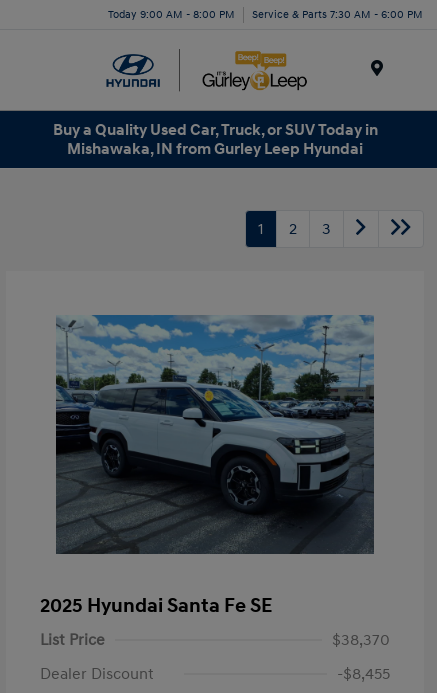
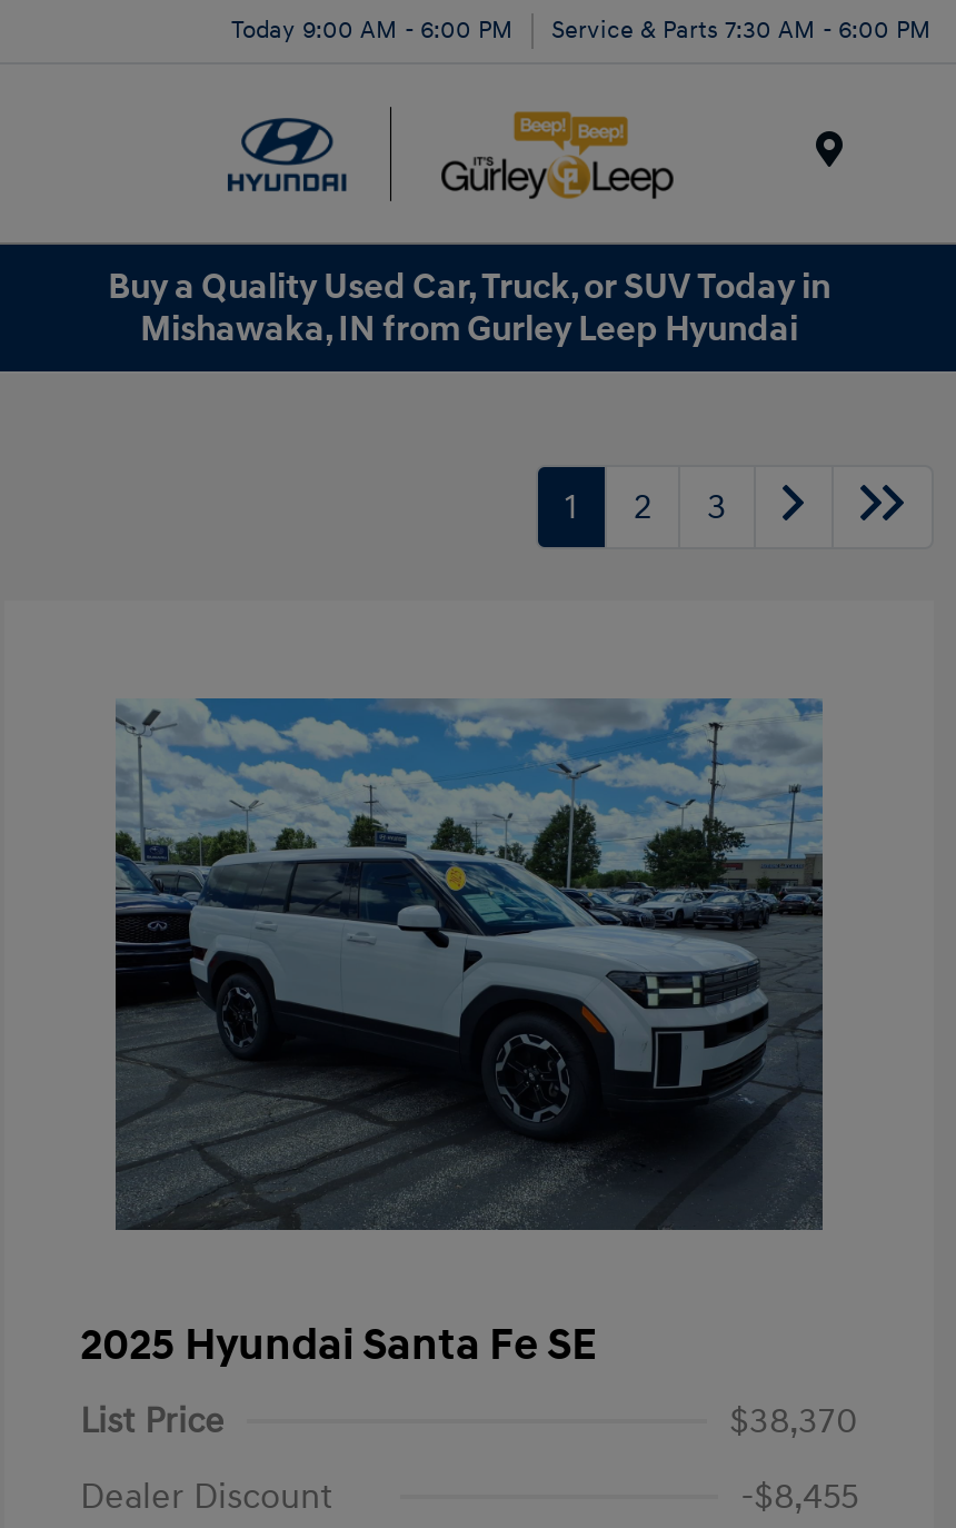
[108,7,423,20] Today 9:00 AM - 8:00 PM Service & Parts 7:30 AM - 6:00 PM -> [231,14,932,43] Today 9:00 AM - 6:00 PM Service & Parts 7:30 AM - 6:00 PM

